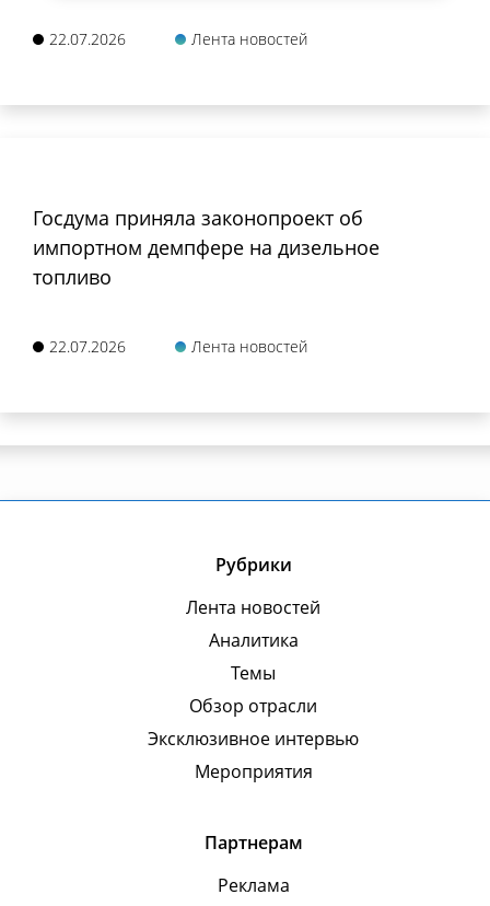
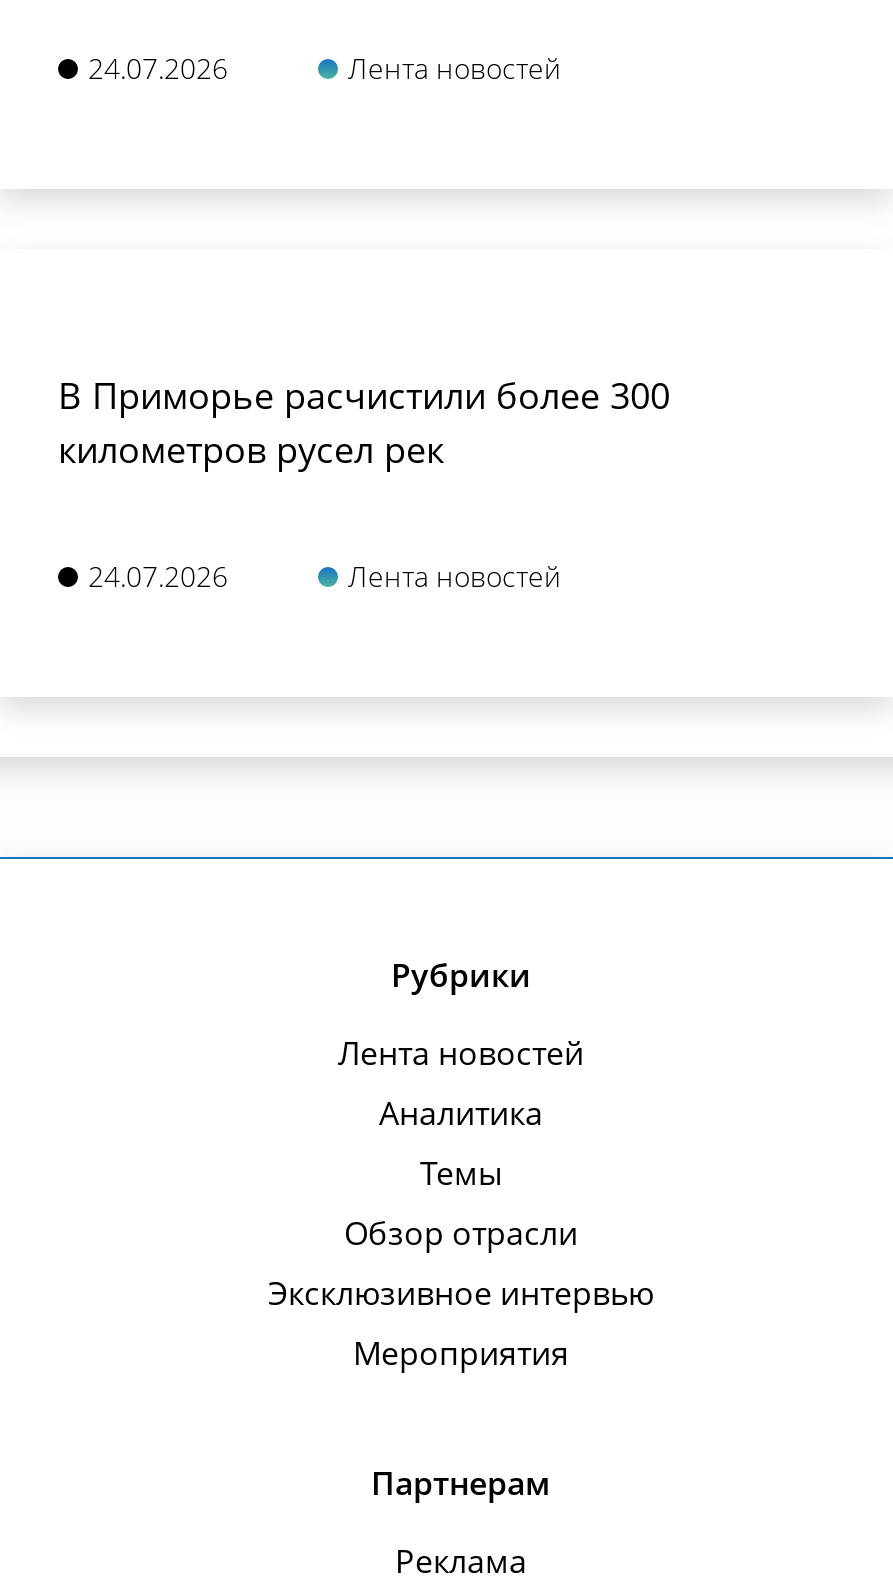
[49,29,126,49] 22.07.2026 -> [88,49,228,87] 24.07.2026
[33,205,380,290] Госдума приняла законопроект об | импортном демпфере на дизельное | топливо -> [58,371,670,473] В Приморье расчистили более 300 | километров русел рек
[49,336,126,357] 22.07.2026 -> [88,557,228,595] 24.07.2026

